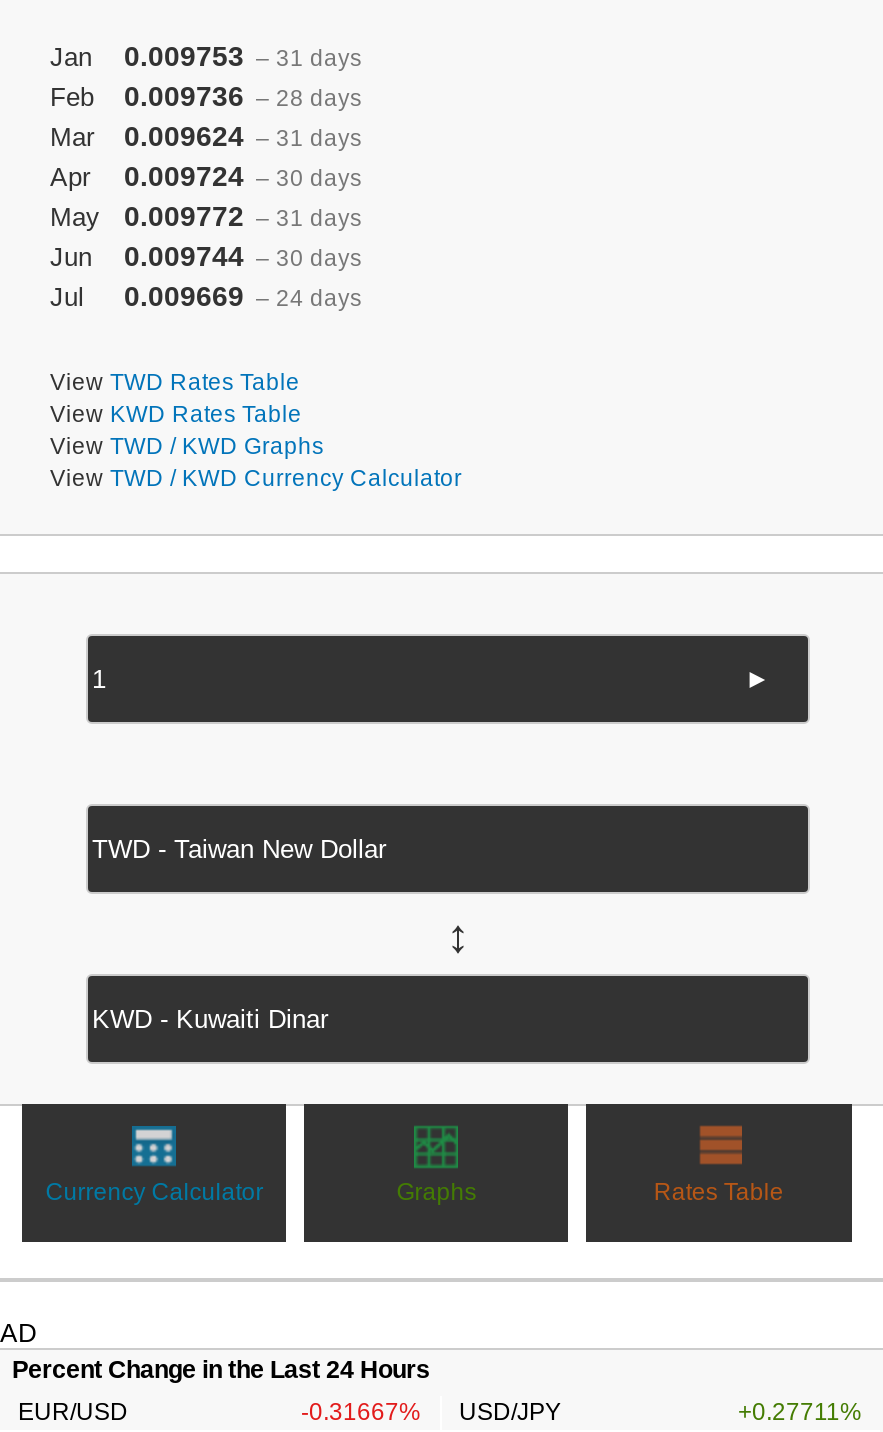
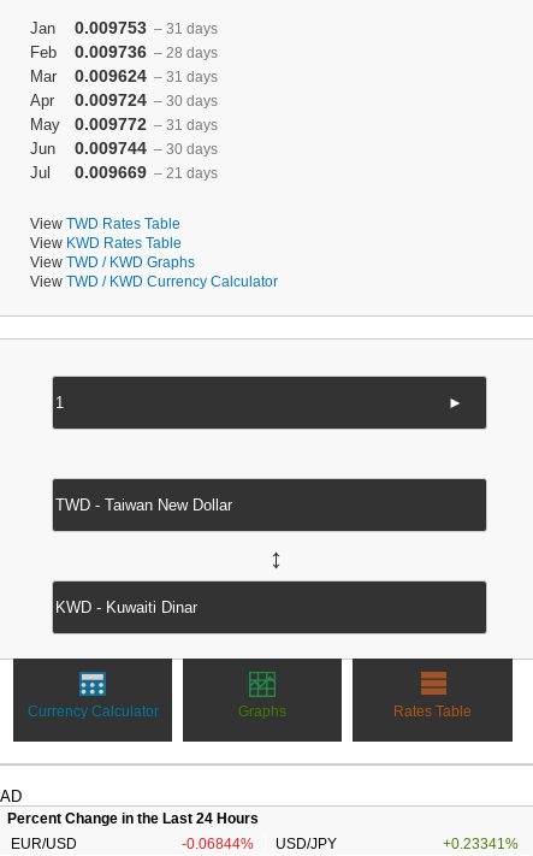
[50,280,362,312] Jul 0.009669 – 24 days -> [30,163,218,182] Jul 0.009669 – 21 days
[301,1398,561,1426] -0.31667% USD/JPY -> [181,836,337,852] -0.06844% USD/JPY
[738,1398,862,1426] +0.27711% -> [443,836,519,852] +0.23341%

